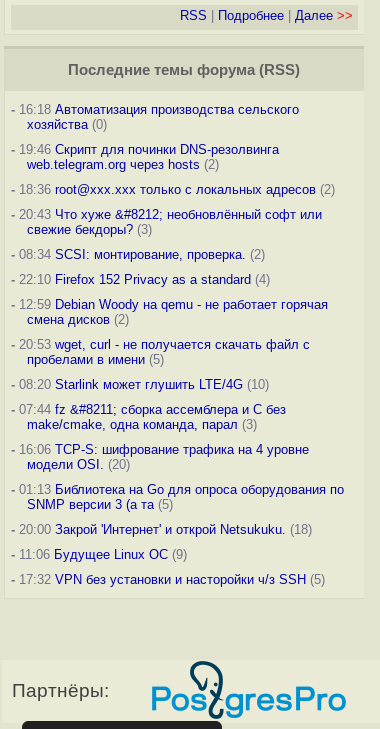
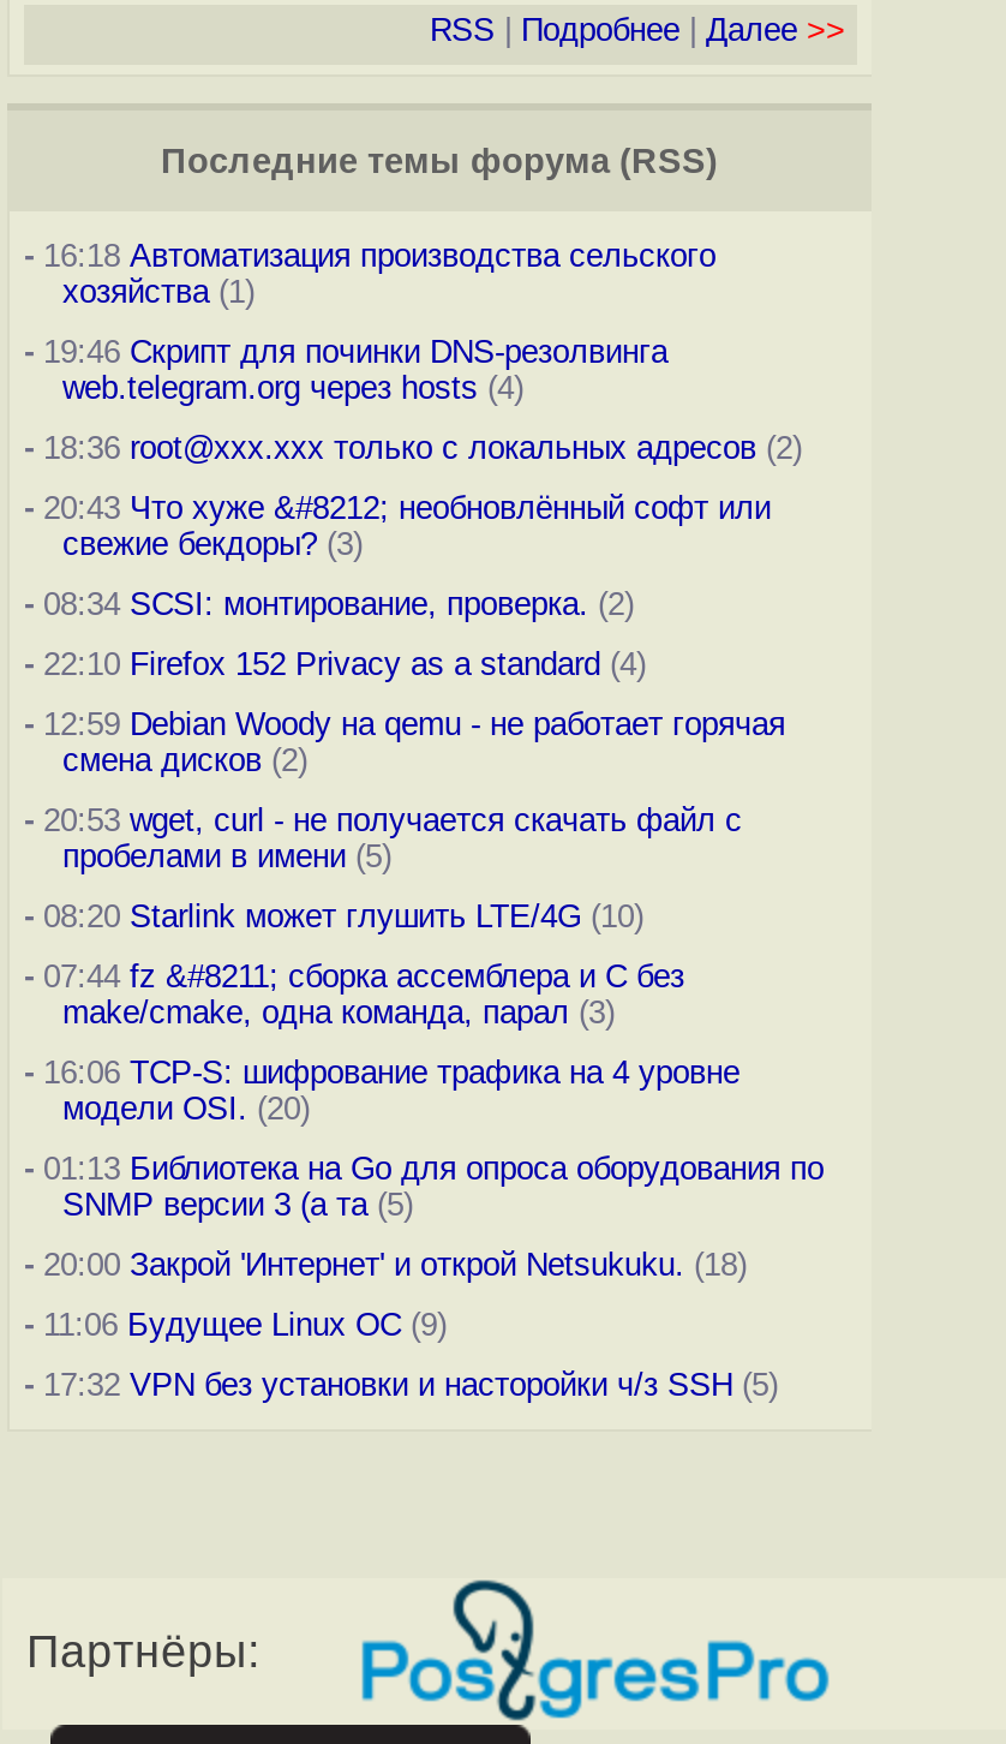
[27,117,107,132] хозяйства (0) -> [62,274,255,310] хозяйства (1)
[27,157,219,172] web.telegram.org через hosts (2) -> [62,370,523,406] web.telegram.org через hosts (4)

